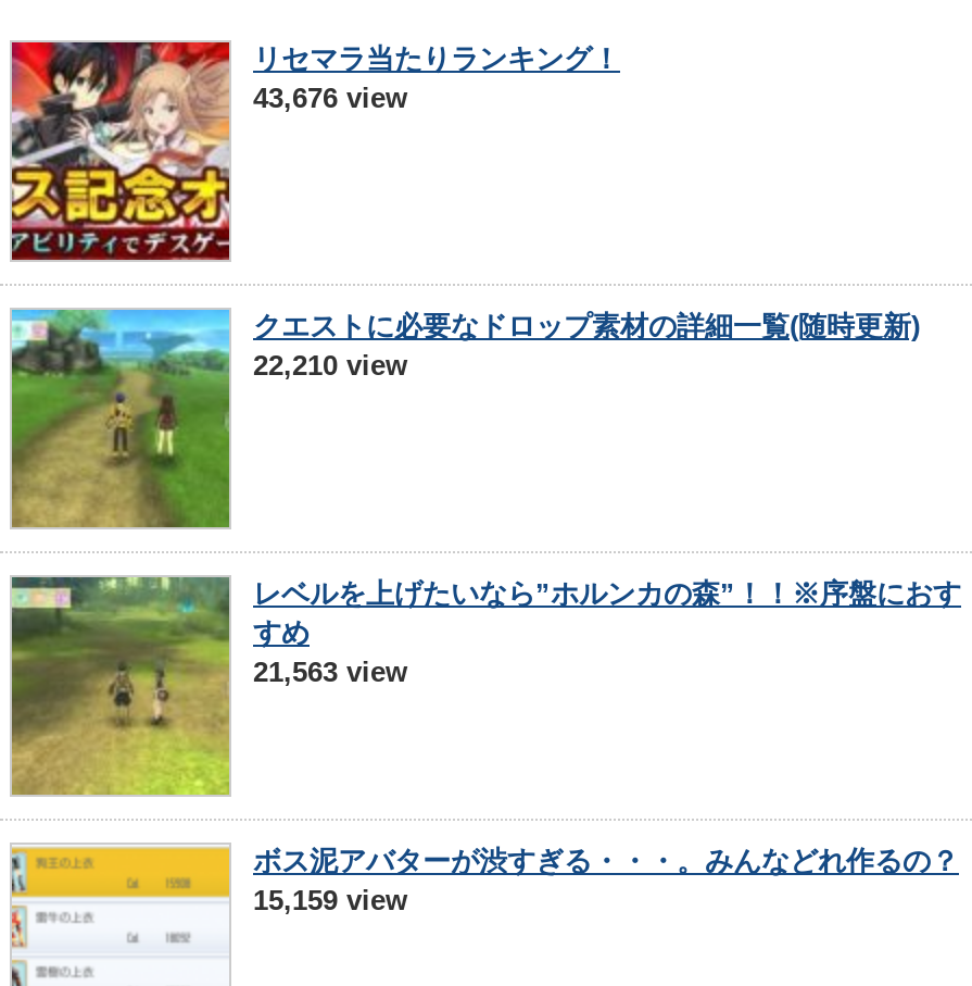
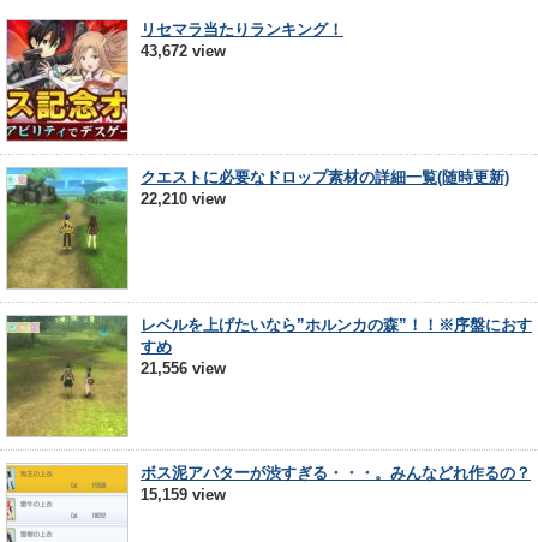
[253,81,407,114] 43,676 view -> [141,42,226,60] 43,672 view
[253,655,407,688] 21,563 view -> [141,359,226,377] 21,556 view

